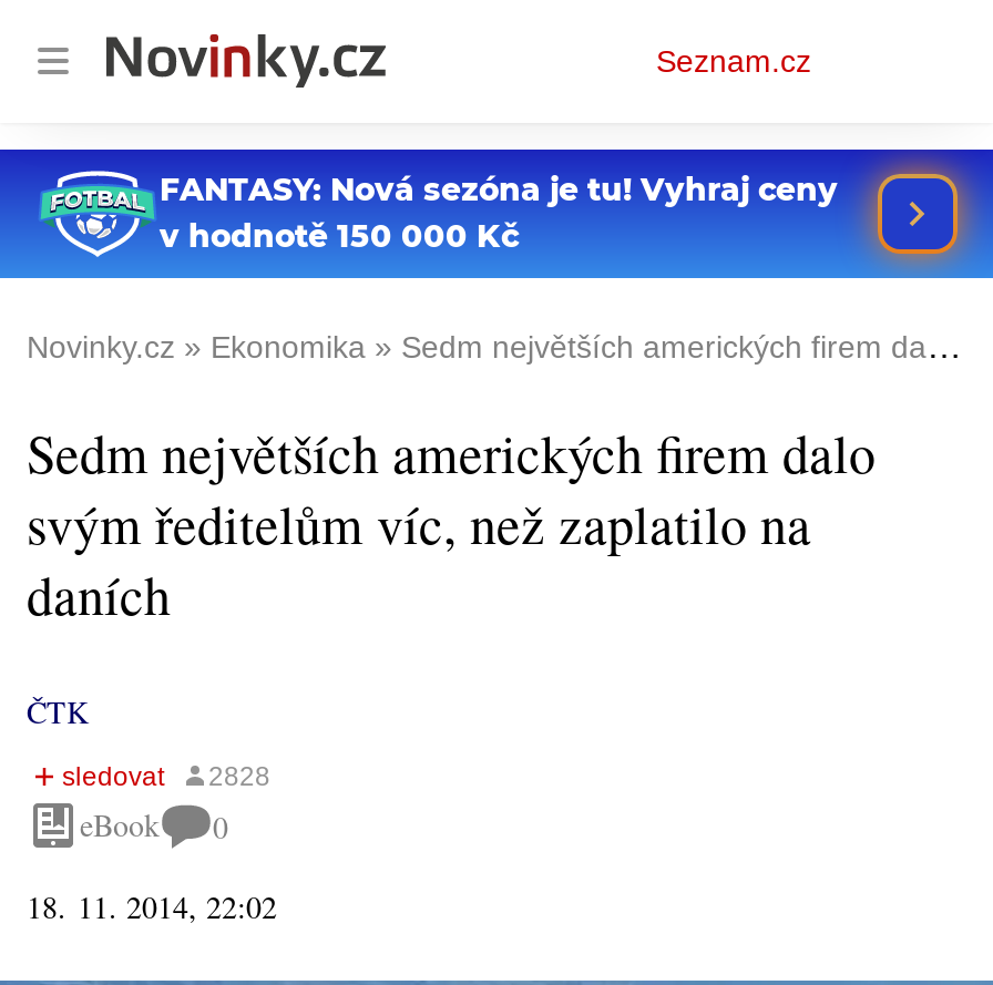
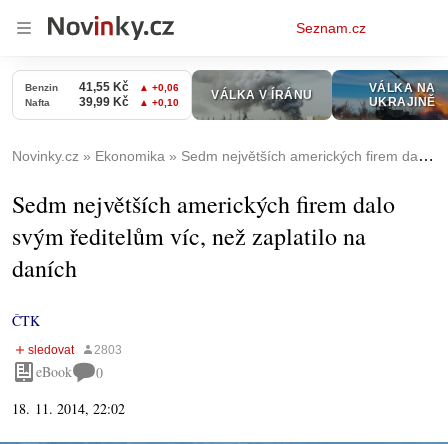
[7,147,986,280] [image] -> [3,68,445,125] [image]

